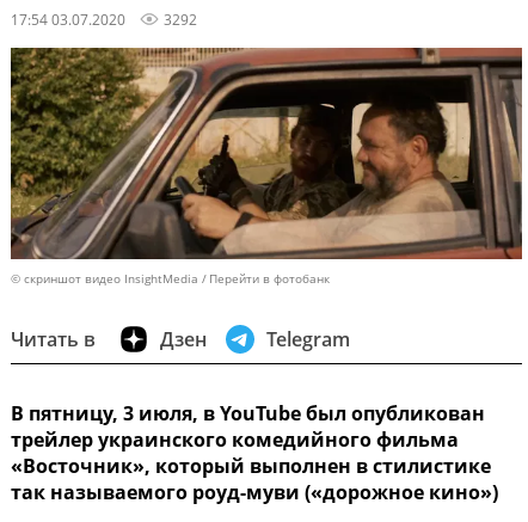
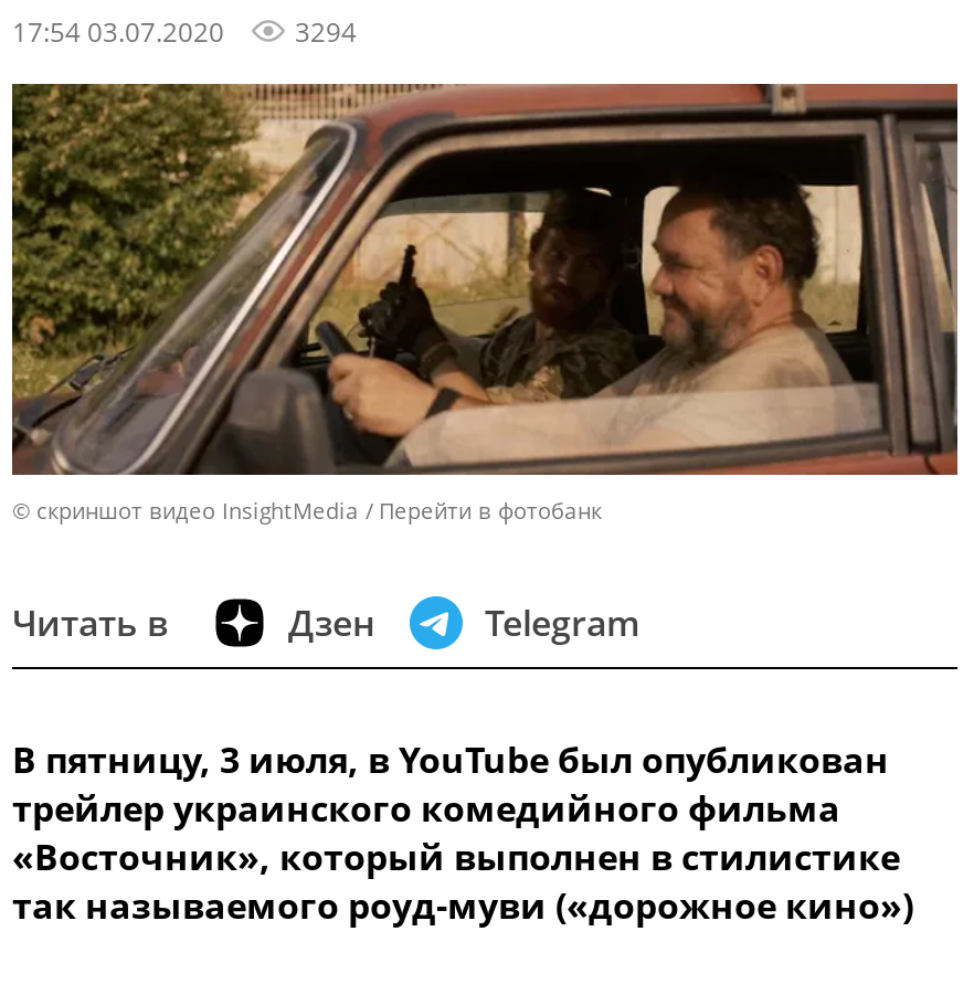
[11,10,197,29] 17:54 03.07.2020 3292 -> [12,13,357,49] 17:54 03.07.2020 3294

